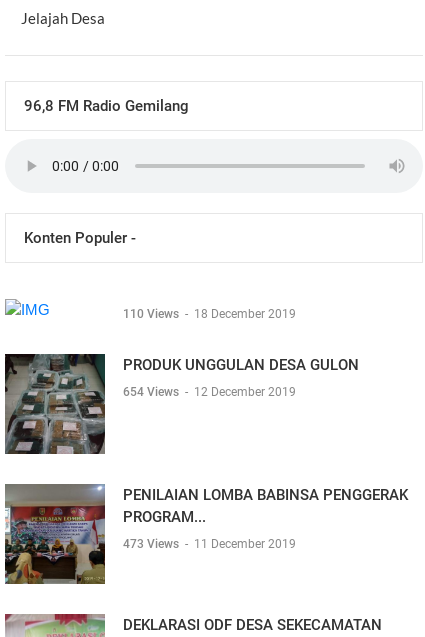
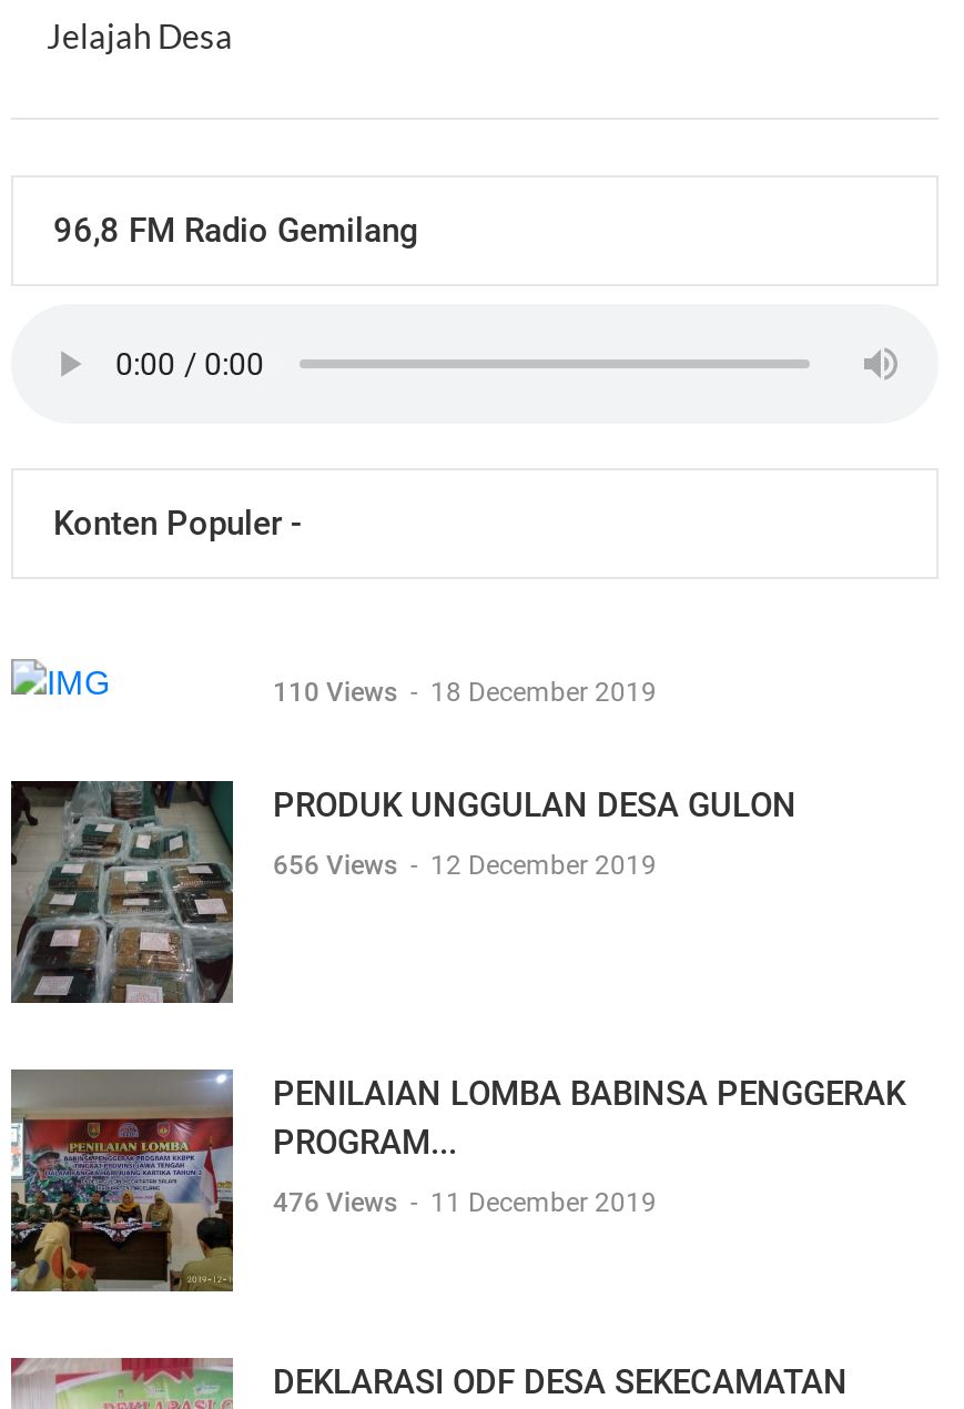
[123,385,296,399] 654 Views - 12 December 2019 -> [273,850,657,881] 656 Views - 12 December 2019
[123,537,296,551] 473 Views - 11 December 2019 -> [273,1187,657,1218] 476 Views - 11 December 2019

